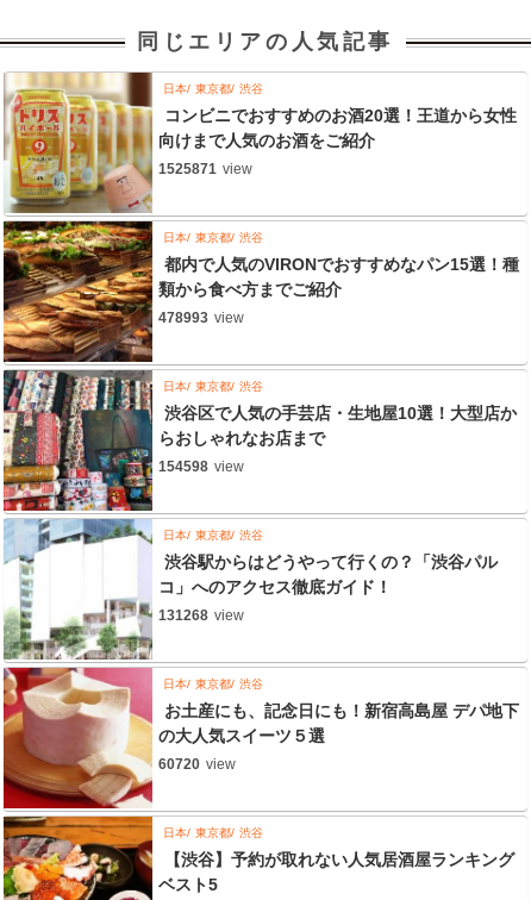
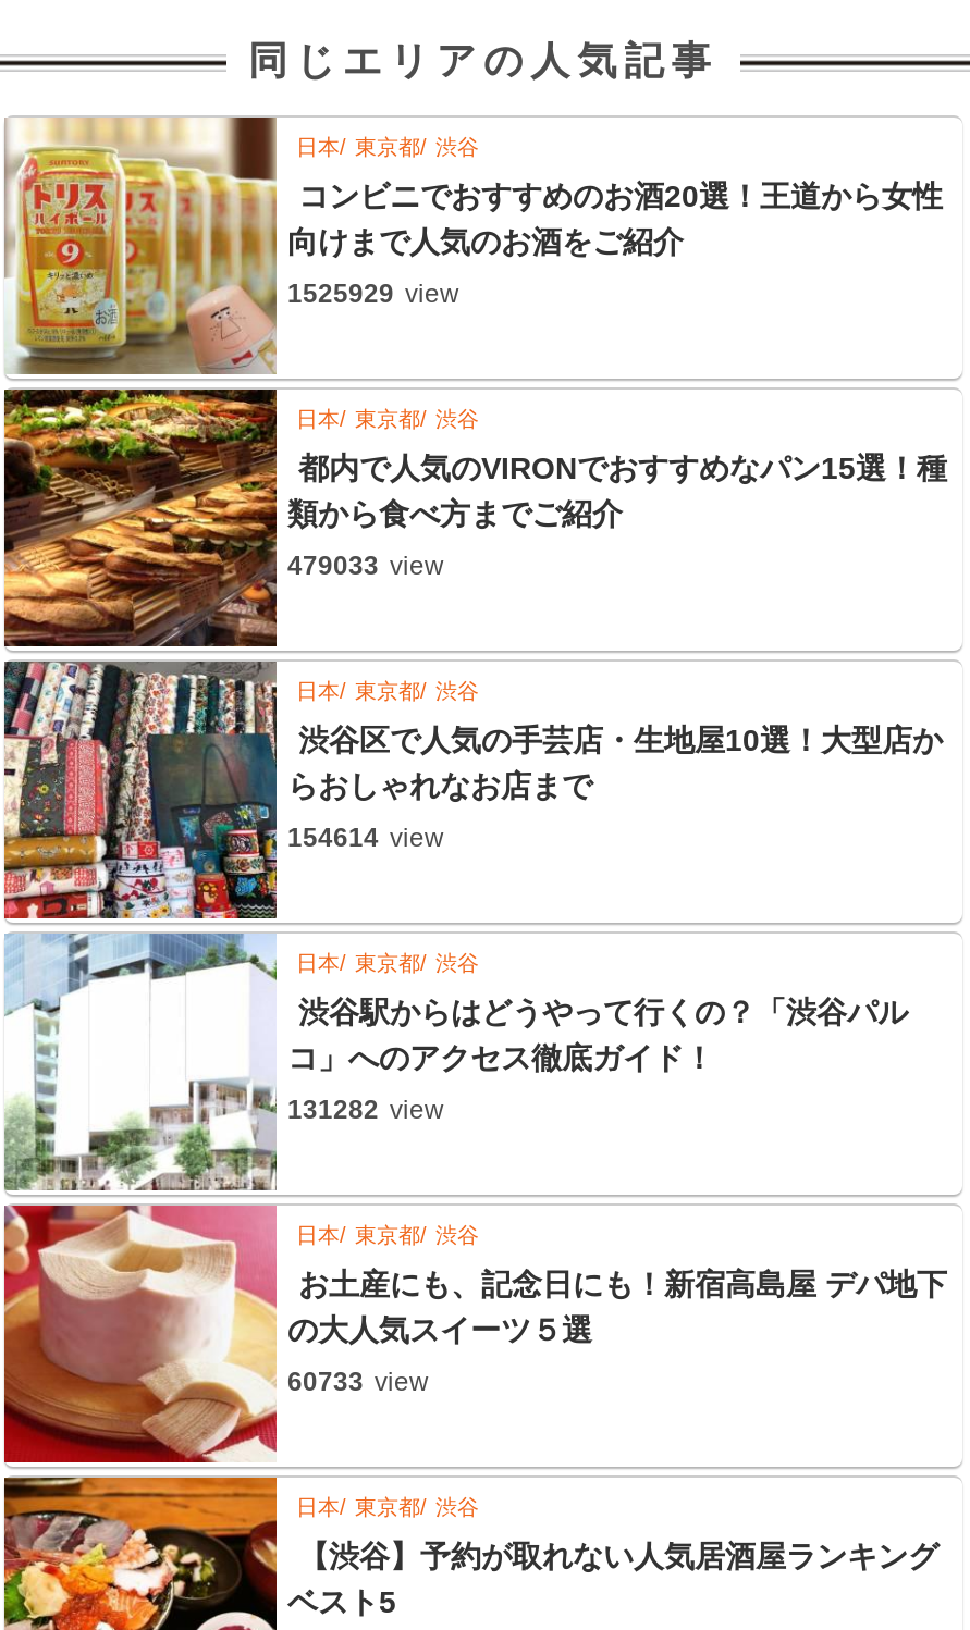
[158,161,252,177] 1525871 view -> [287,279,459,309] 1525929 view
[158,310,244,326] 478993 view -> [287,551,444,581] 479033 view
[158,458,244,475] 154598 view -> [287,823,444,853] 154614 view
[158,607,244,624] 131268 view -> [287,1095,444,1125] 131282 view
[158,756,236,773] 60720 view -> [287,1367,429,1397] 60733 view

